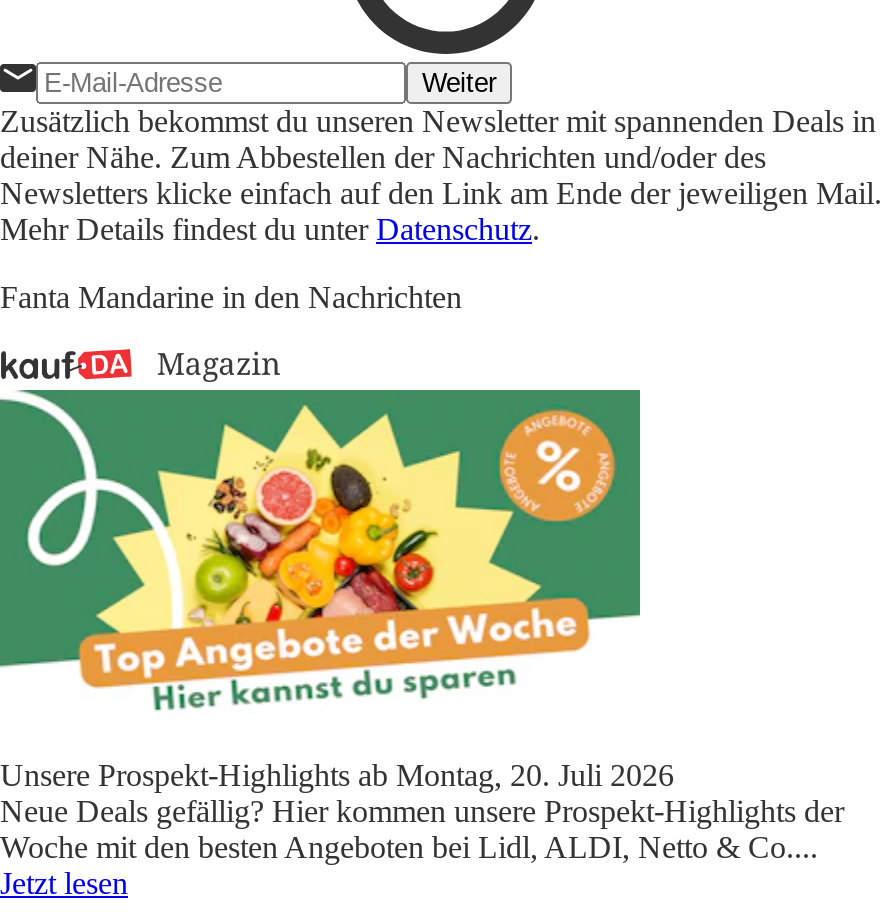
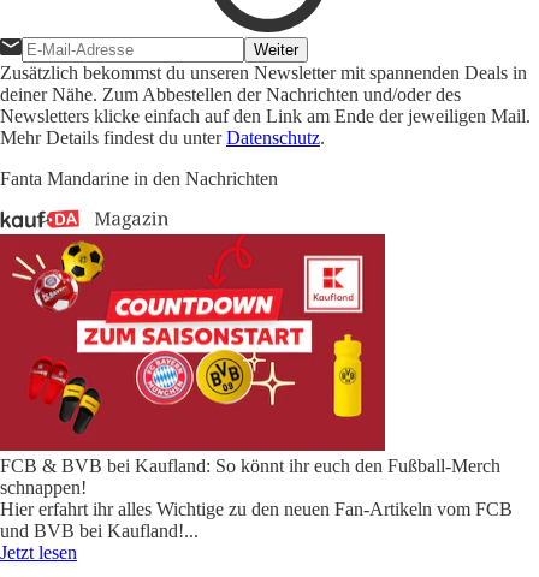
[0,388,844,865] [image] | Unsere Prospekt-Highlights ab Montag, 20. Juli 2026 | Neue Deals gefällig? Hier kommen unsere Prospekt-Highlights der | Woche mit den besten Angeboten bei Lidl, ALDI, Netto & Co.... -> [0,233,513,541] [image] | FCB & BVB bei Kaufland: So könnt ihr euch den Fußball-Merch | schnappen! | Hier erfahrt ihr alles Wichtige zu den neuen Fan-Artikeln vom FCB | und BVB bei Kaufland!...

